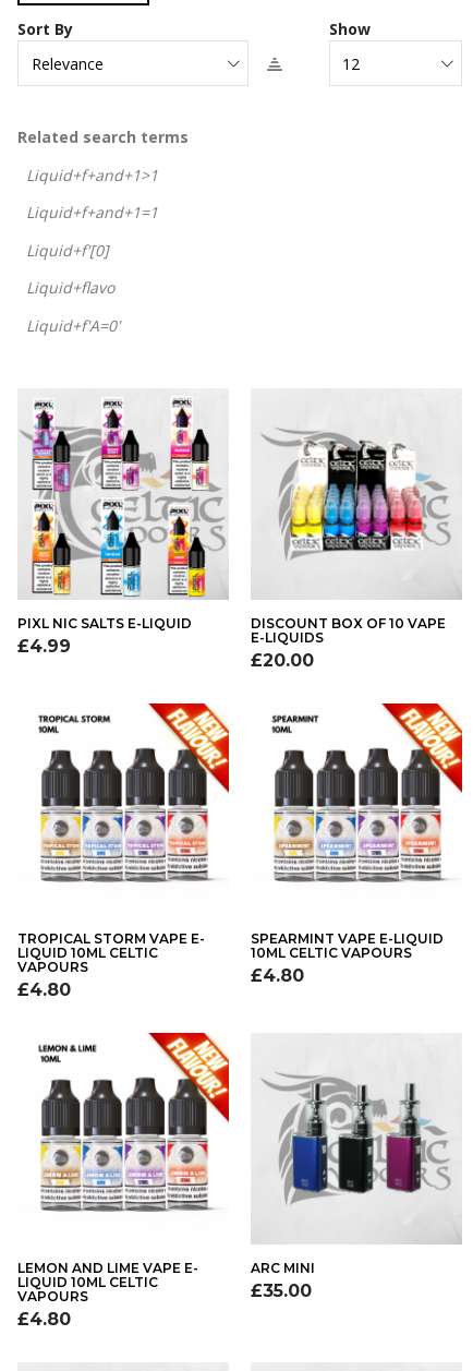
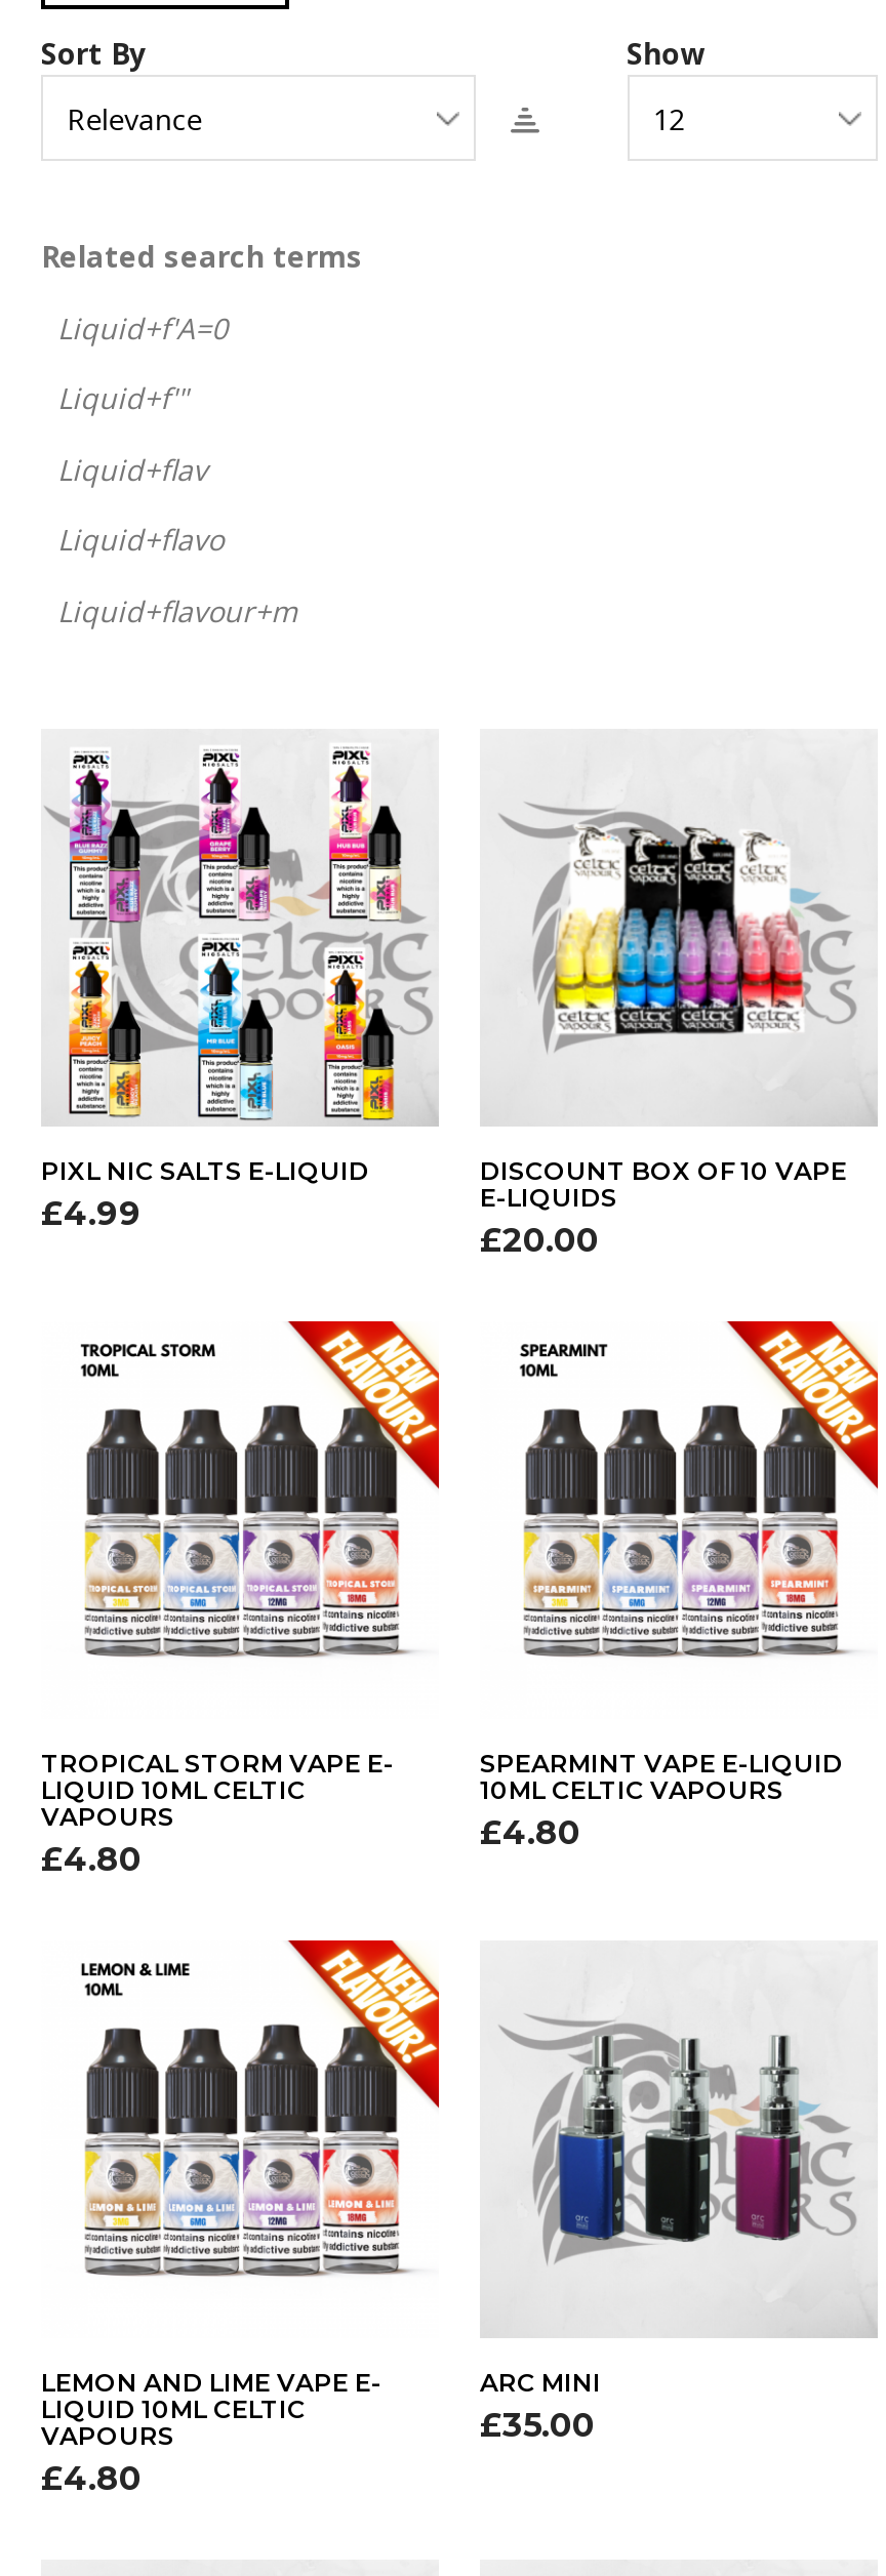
[26,164,158,185] Liquid+f+and+1>1 -> [57,308,228,347] Liquid+f'A=0
[26,202,158,223] Liquid+f+and+1=1 -> [57,378,189,417] Liquid+f'"
[26,240,109,260] Liquid+f'[0] -> [57,449,207,488] Liquid+flav
[26,315,120,335] Liquid+f'A=0' -> [57,591,297,630] Liquid+flavour+m

